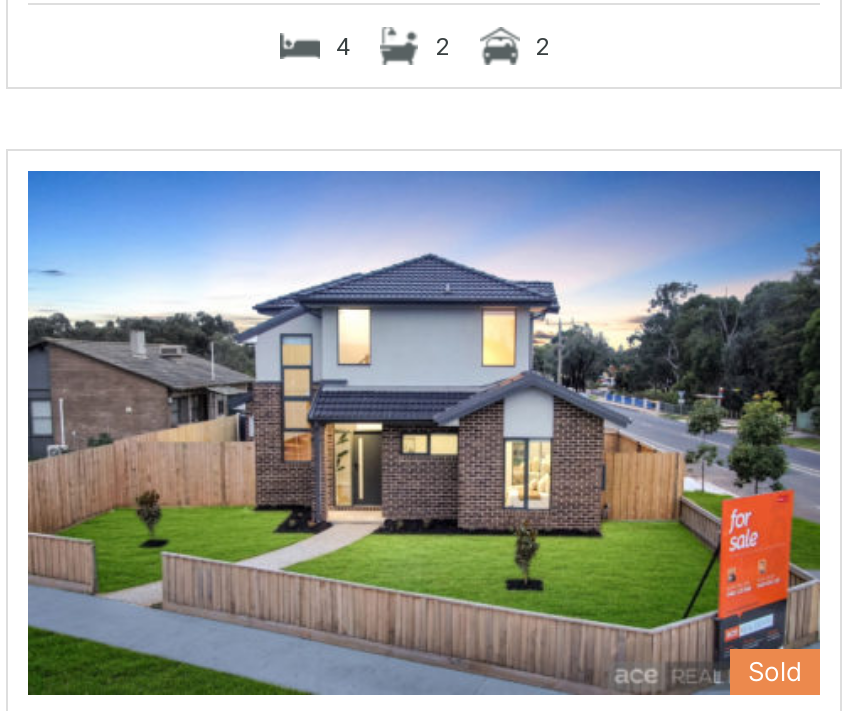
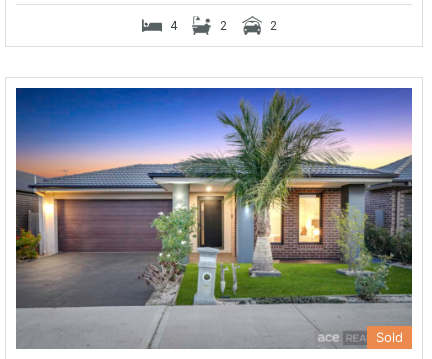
[26,169,822,697] [image] -> [15,87,413,350] [image]

